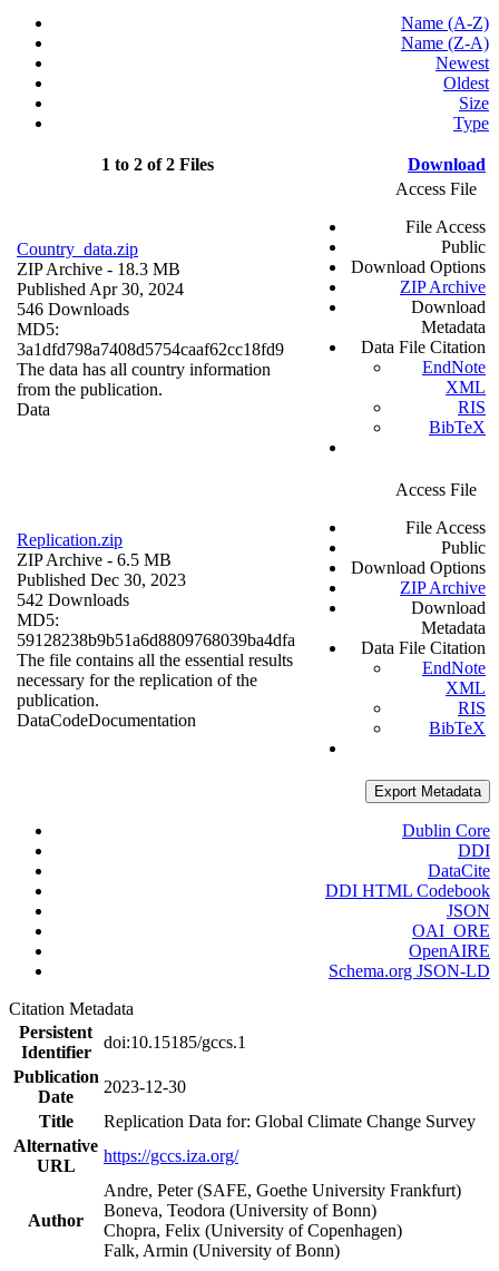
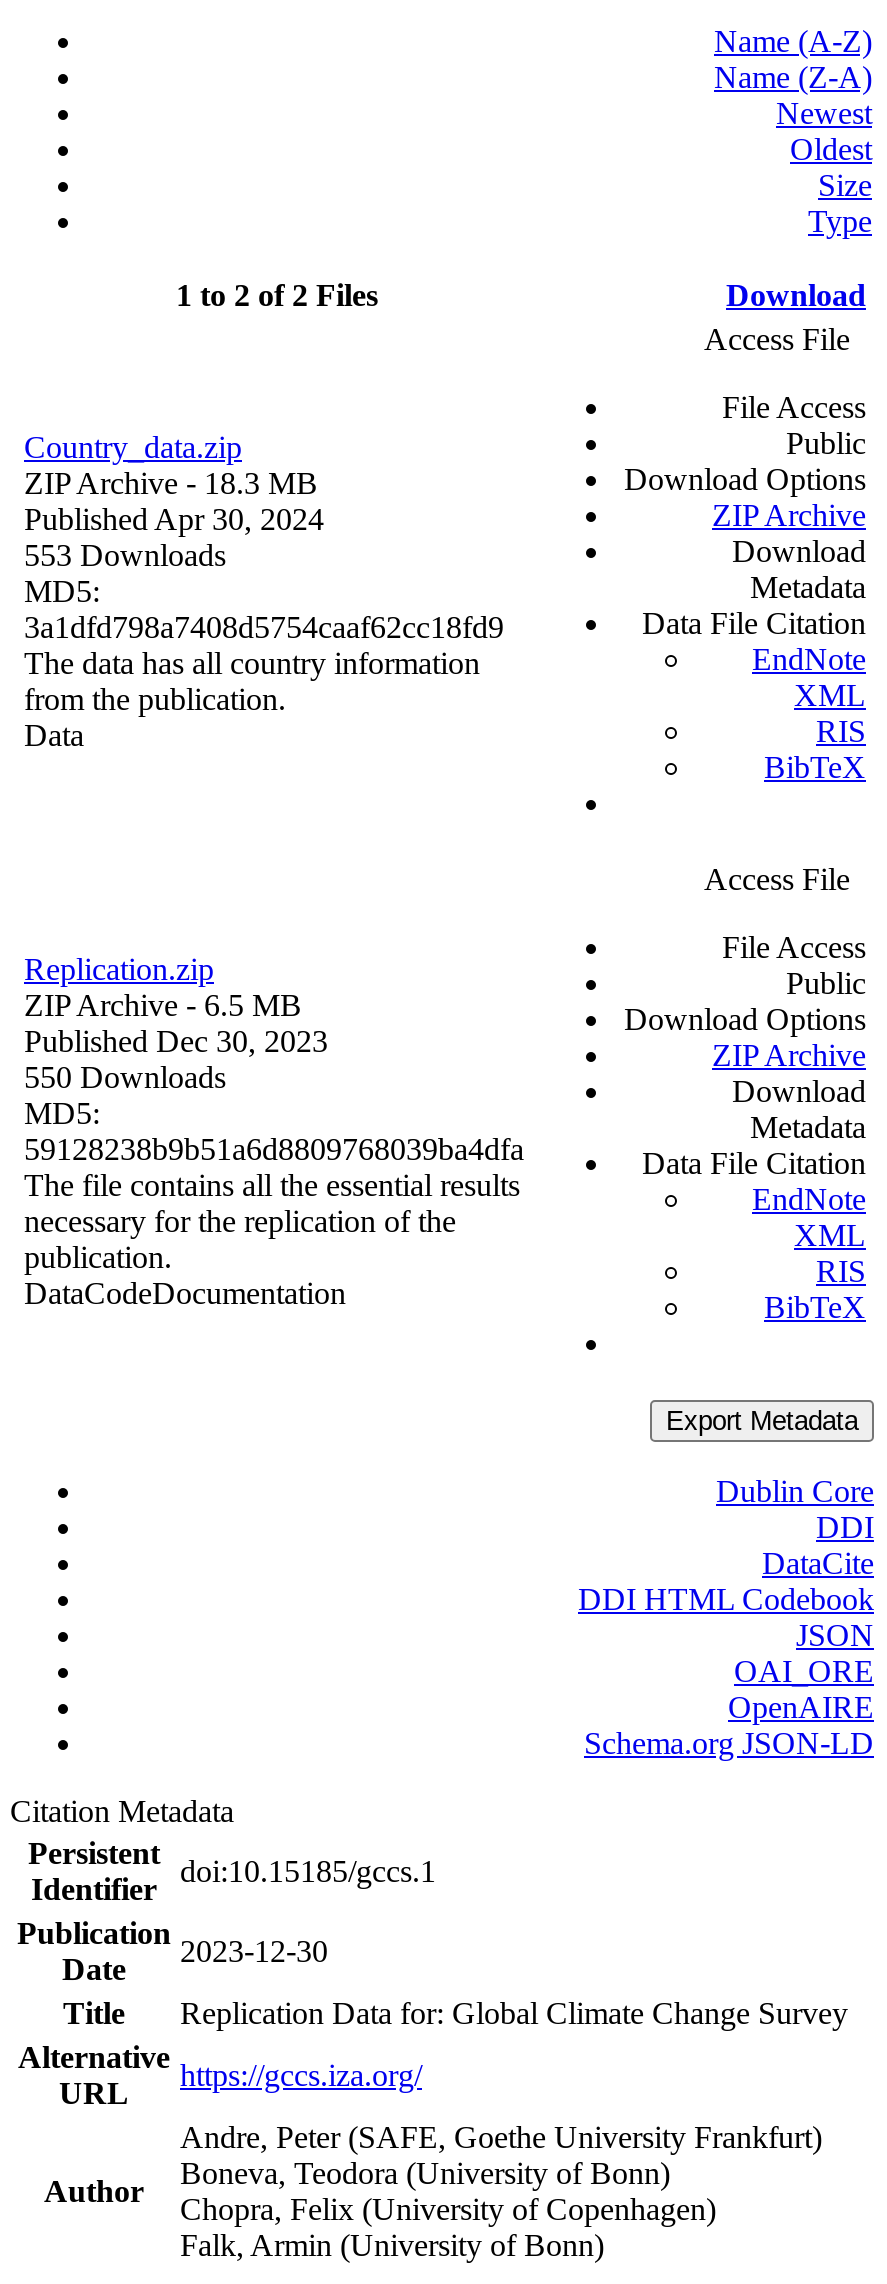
[17,300,129,319] 546 Downloads -> [24,539,226,573] 553 Downloads
[17,591,129,610] 542 Downloads -> [24,1061,226,1095] 550 Downloads

